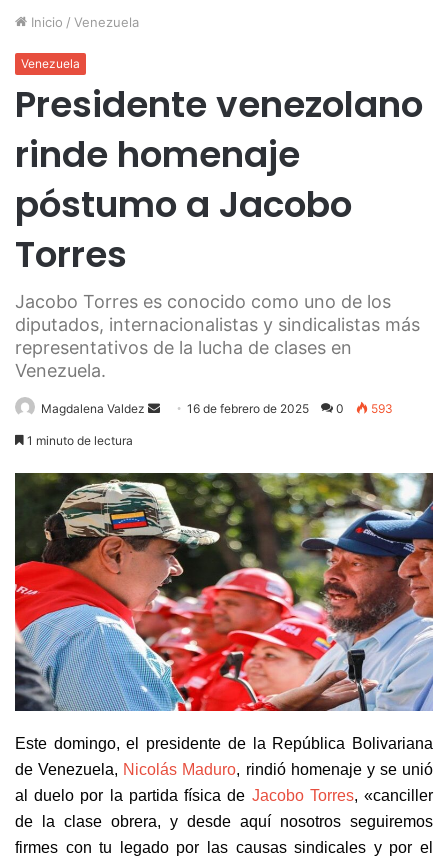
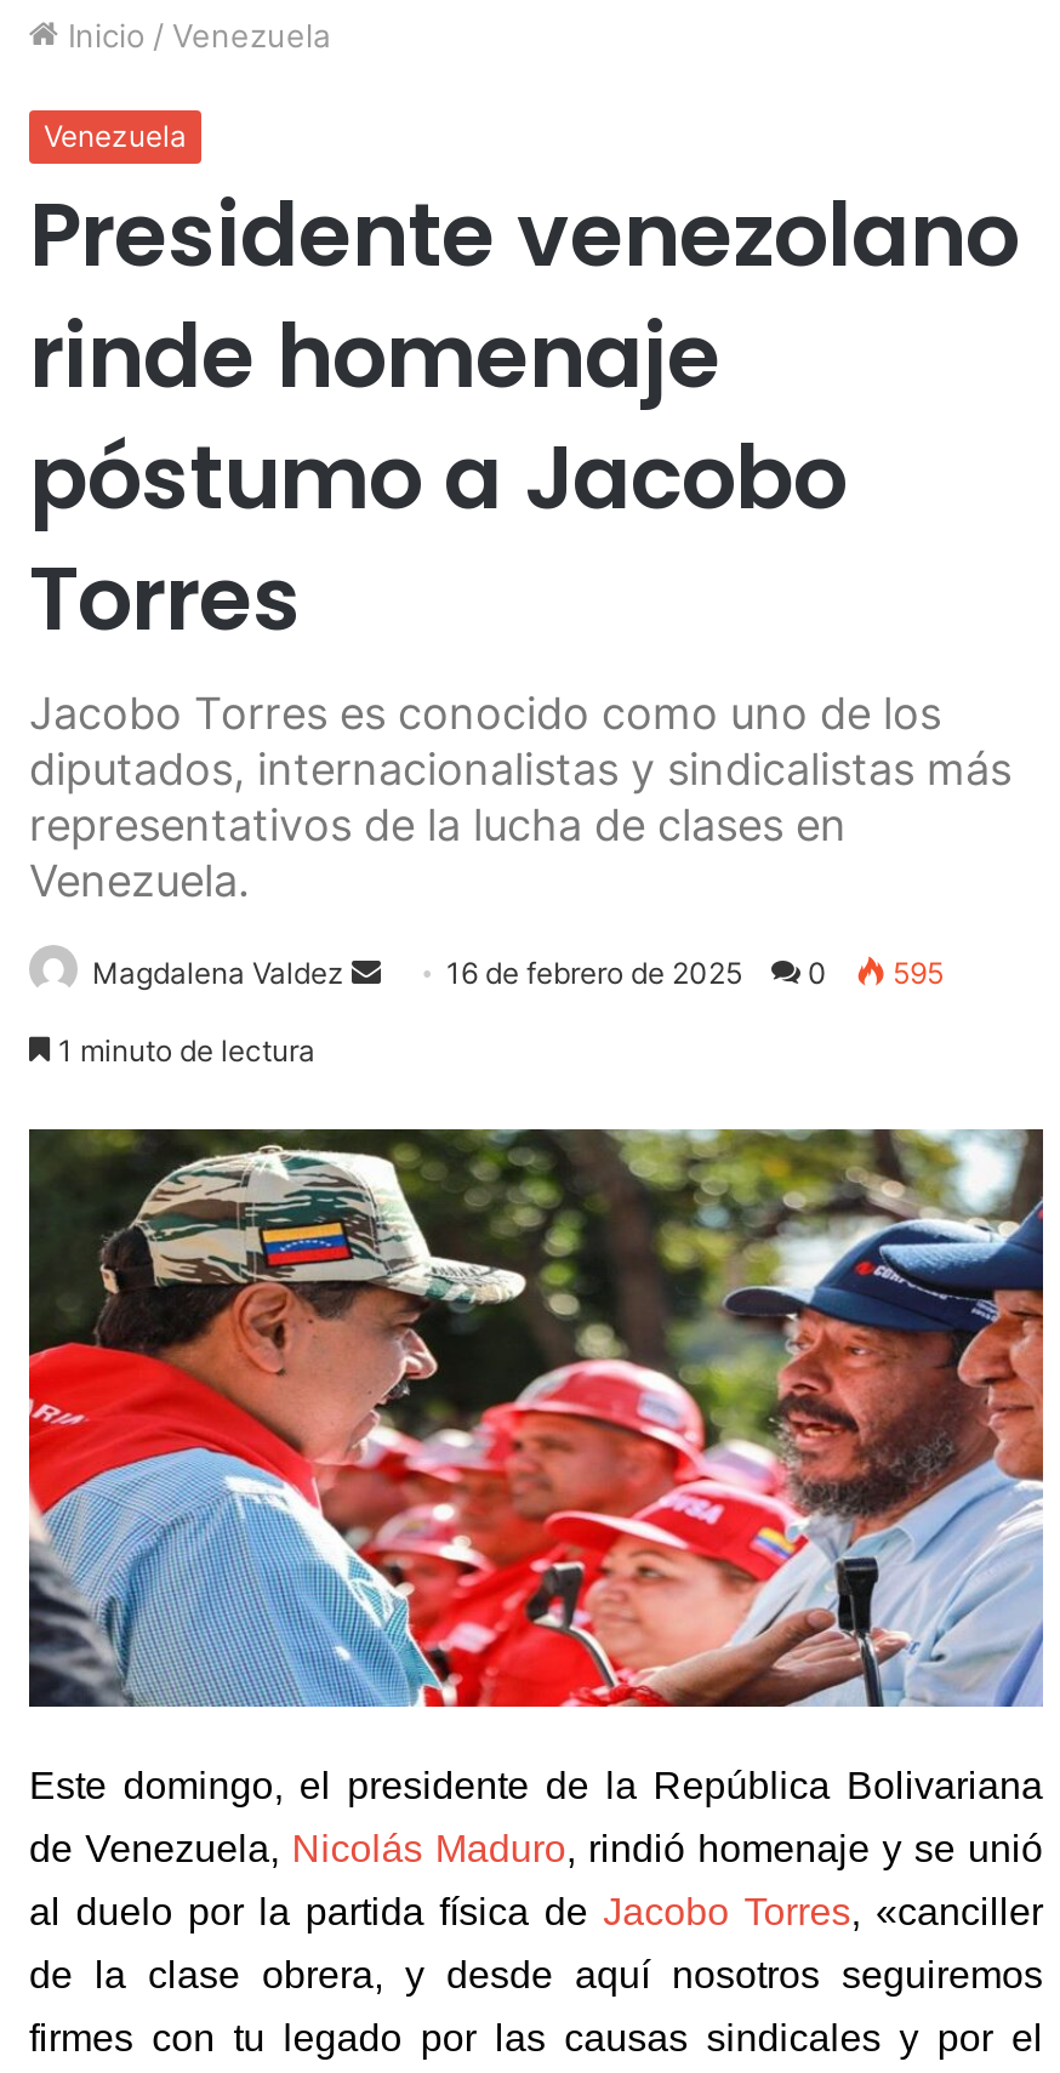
[368,401,393,416] 593 -> [885,955,944,991] 595

